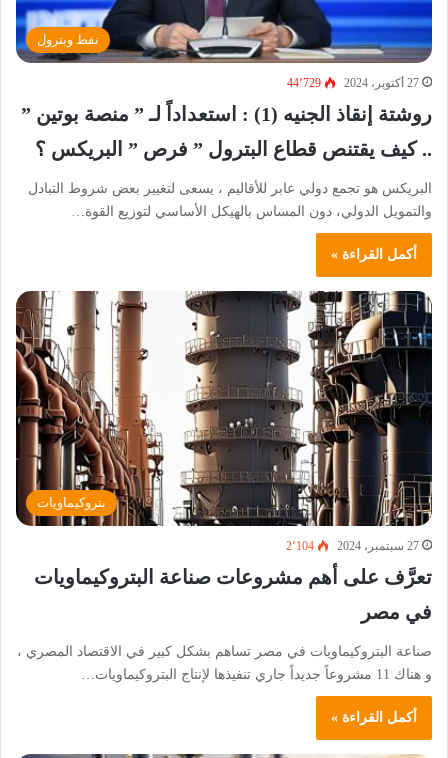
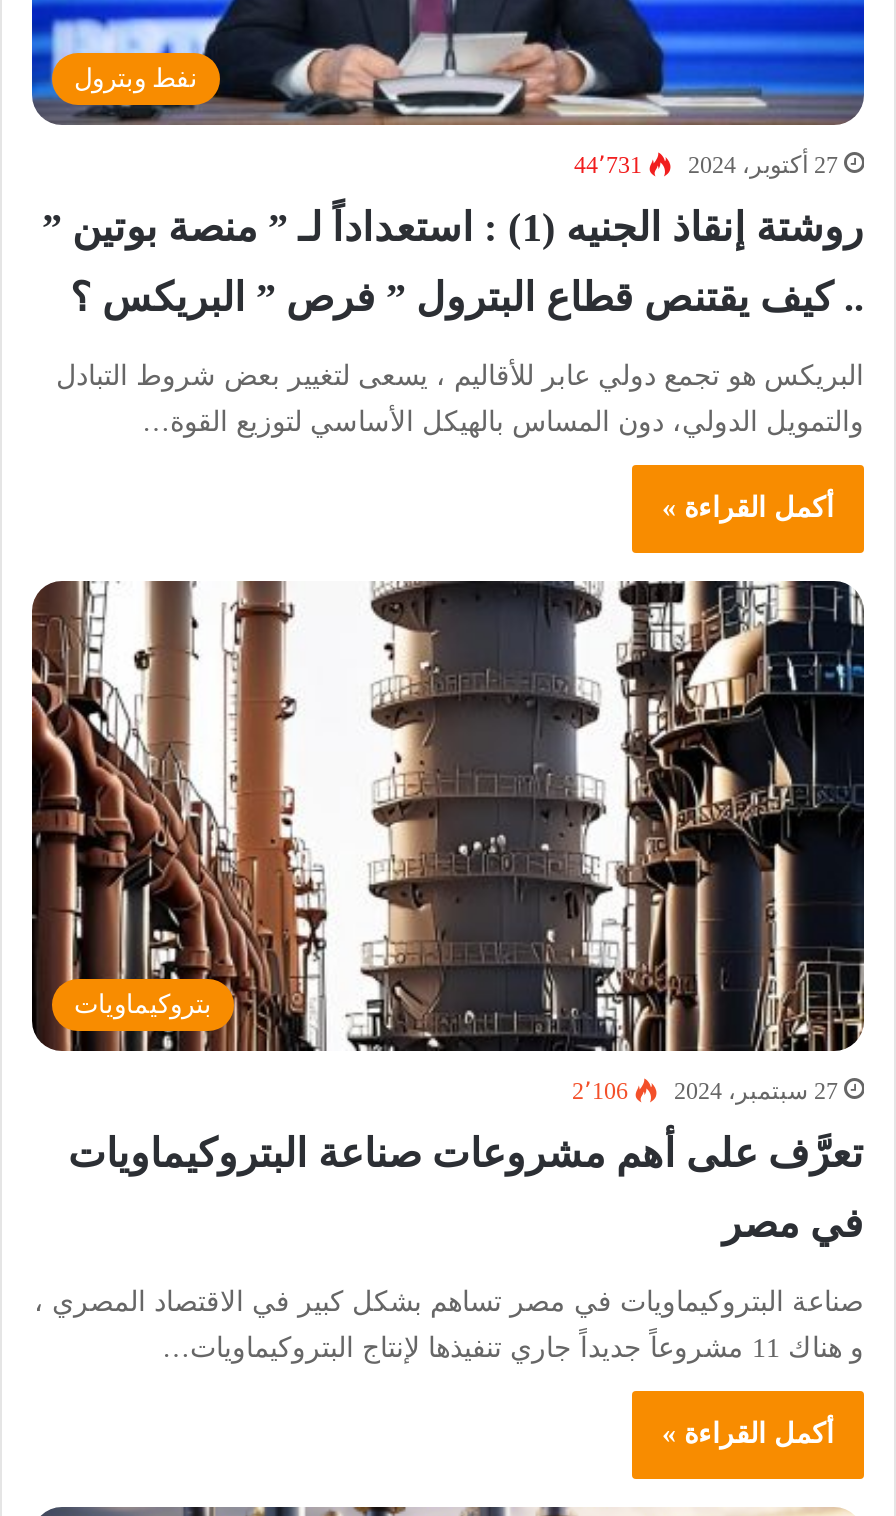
[287,76,321,90] 44٬729 -> [574,152,642,180] 44٬731
[286,539,314,553] 2٬104 -> [572,1078,628,1106] 2٬106

